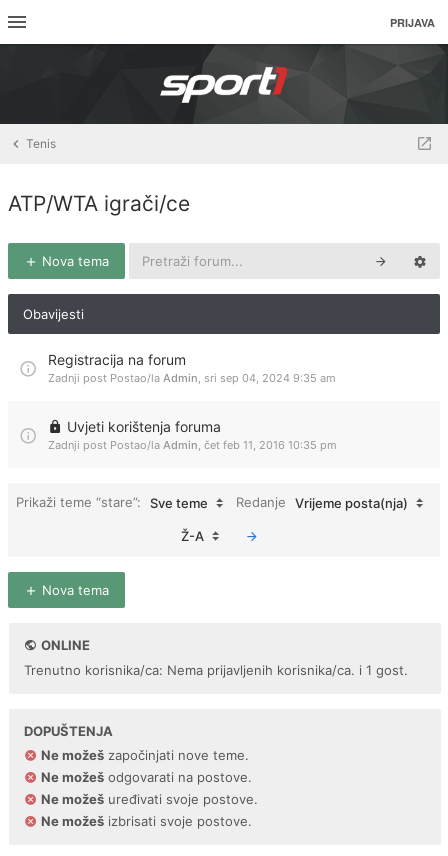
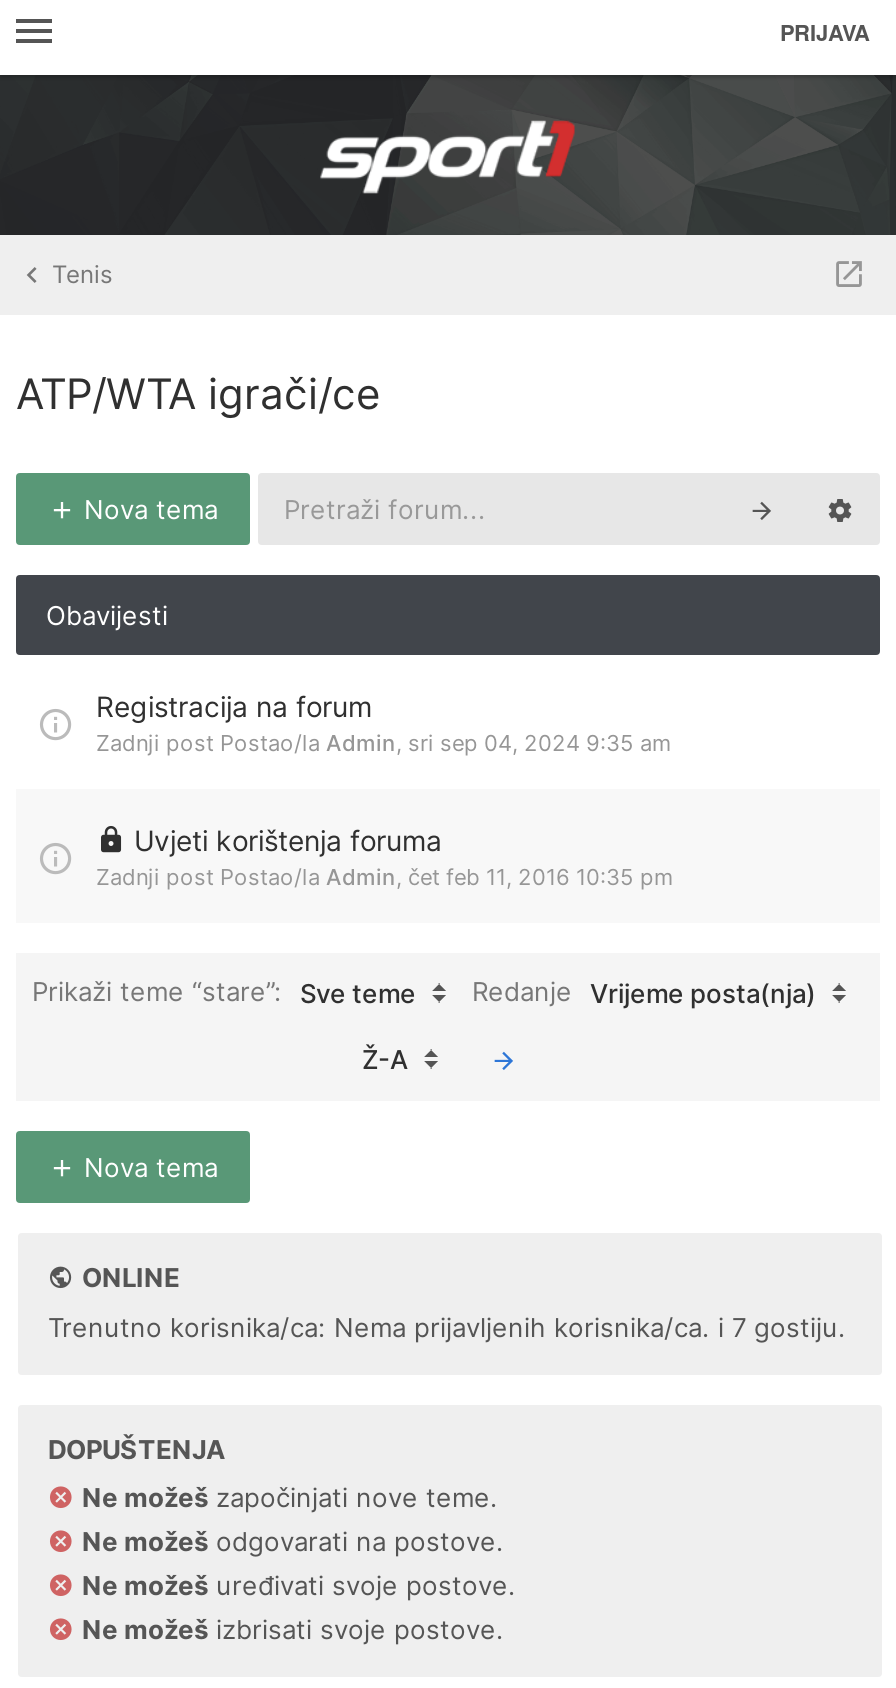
[24,662,408,678] Trenutno korisnika/ca: Nema prijavljenih korisnika/ca. i 1 gost. -> [48,1311,846,1343] Trenutno korisnika/ca: Nema prijavljenih korisnika/ca. i 7 gostiju.

